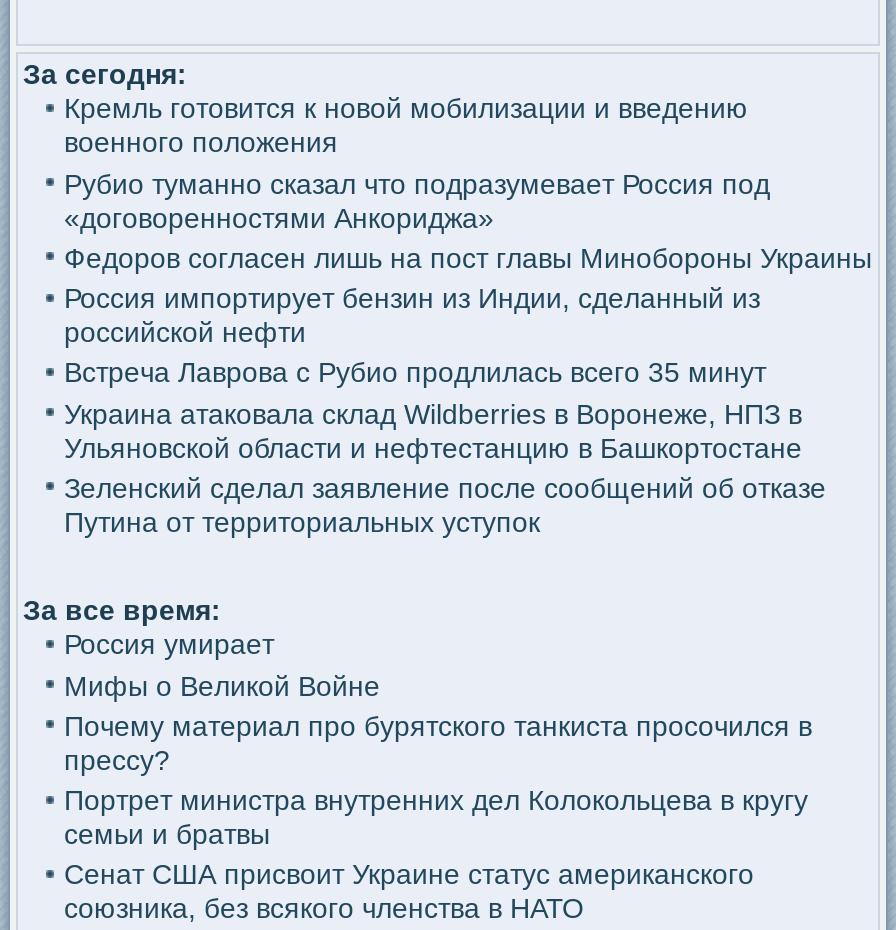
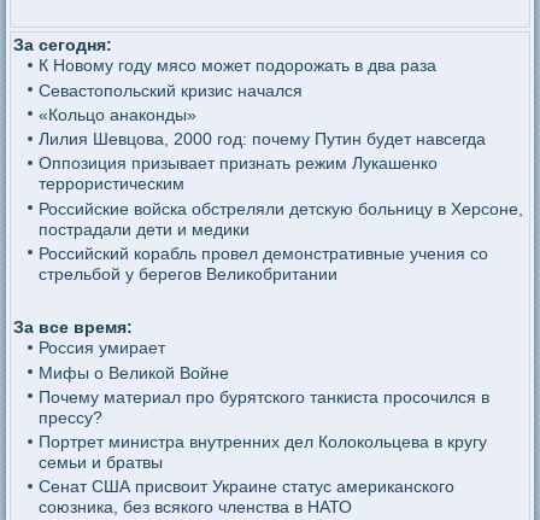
[64,93,872,538] Кремль готовится к новой мобилизации и введению | военного положения | Рубио туманно сказал что подразумевает Россия под | «договоренностями Анкориджа» | Федоров согласен лишь на пост главы Минобороны Украины | Россия импортирует бензин из Индии, сделанный из | российской нефти | Встреча Лаврова с Рубио продлилась всего 35 минут | Украина атаковала склад Wildberries в Воронеже, НПЗ в | Ульяновской области и нефтестанцию в Башкортостане | Зеленский сделал заявление после сообщений об отказе | Путина от территориальных уступок -> [39,56,523,283] К Новому году мясо может подорожать в два раза | Севастопольский кризис начался | «Кольцо анаконды» | Лилия Шевцова, 2000 год: почему Путин будет навсегда | Оппозиция призывает признать режим Лукашенко | террористическим | Российские войска обстреляли детскую больницу в Херсоне, | пострадали дети и медики | Российский корабль провел демонстративные учения со | стрельбой у берегов Великобритании

